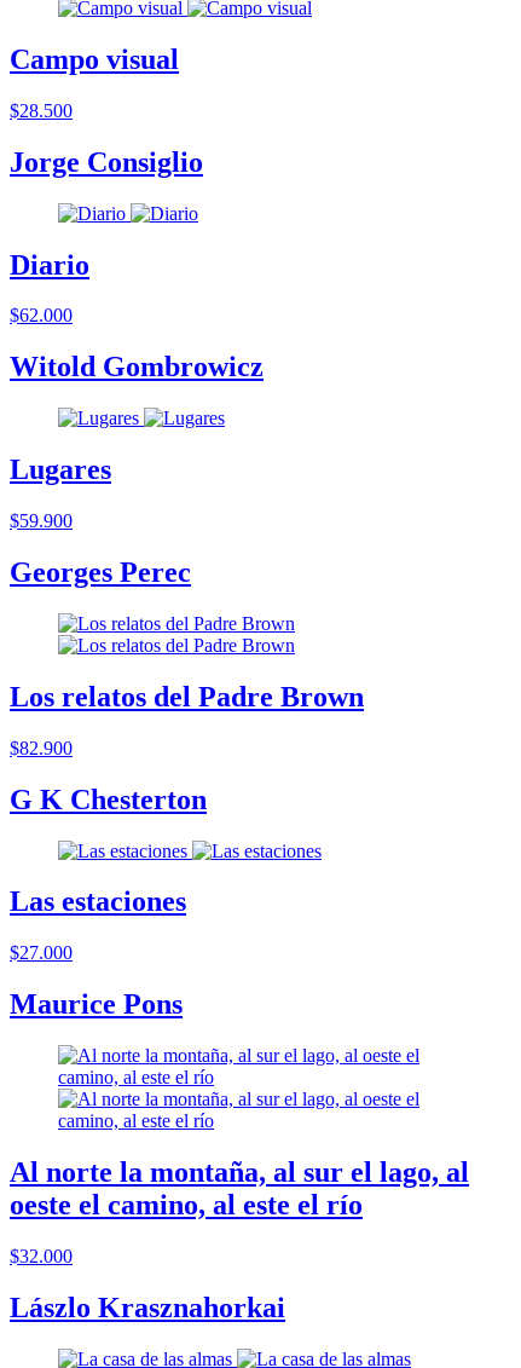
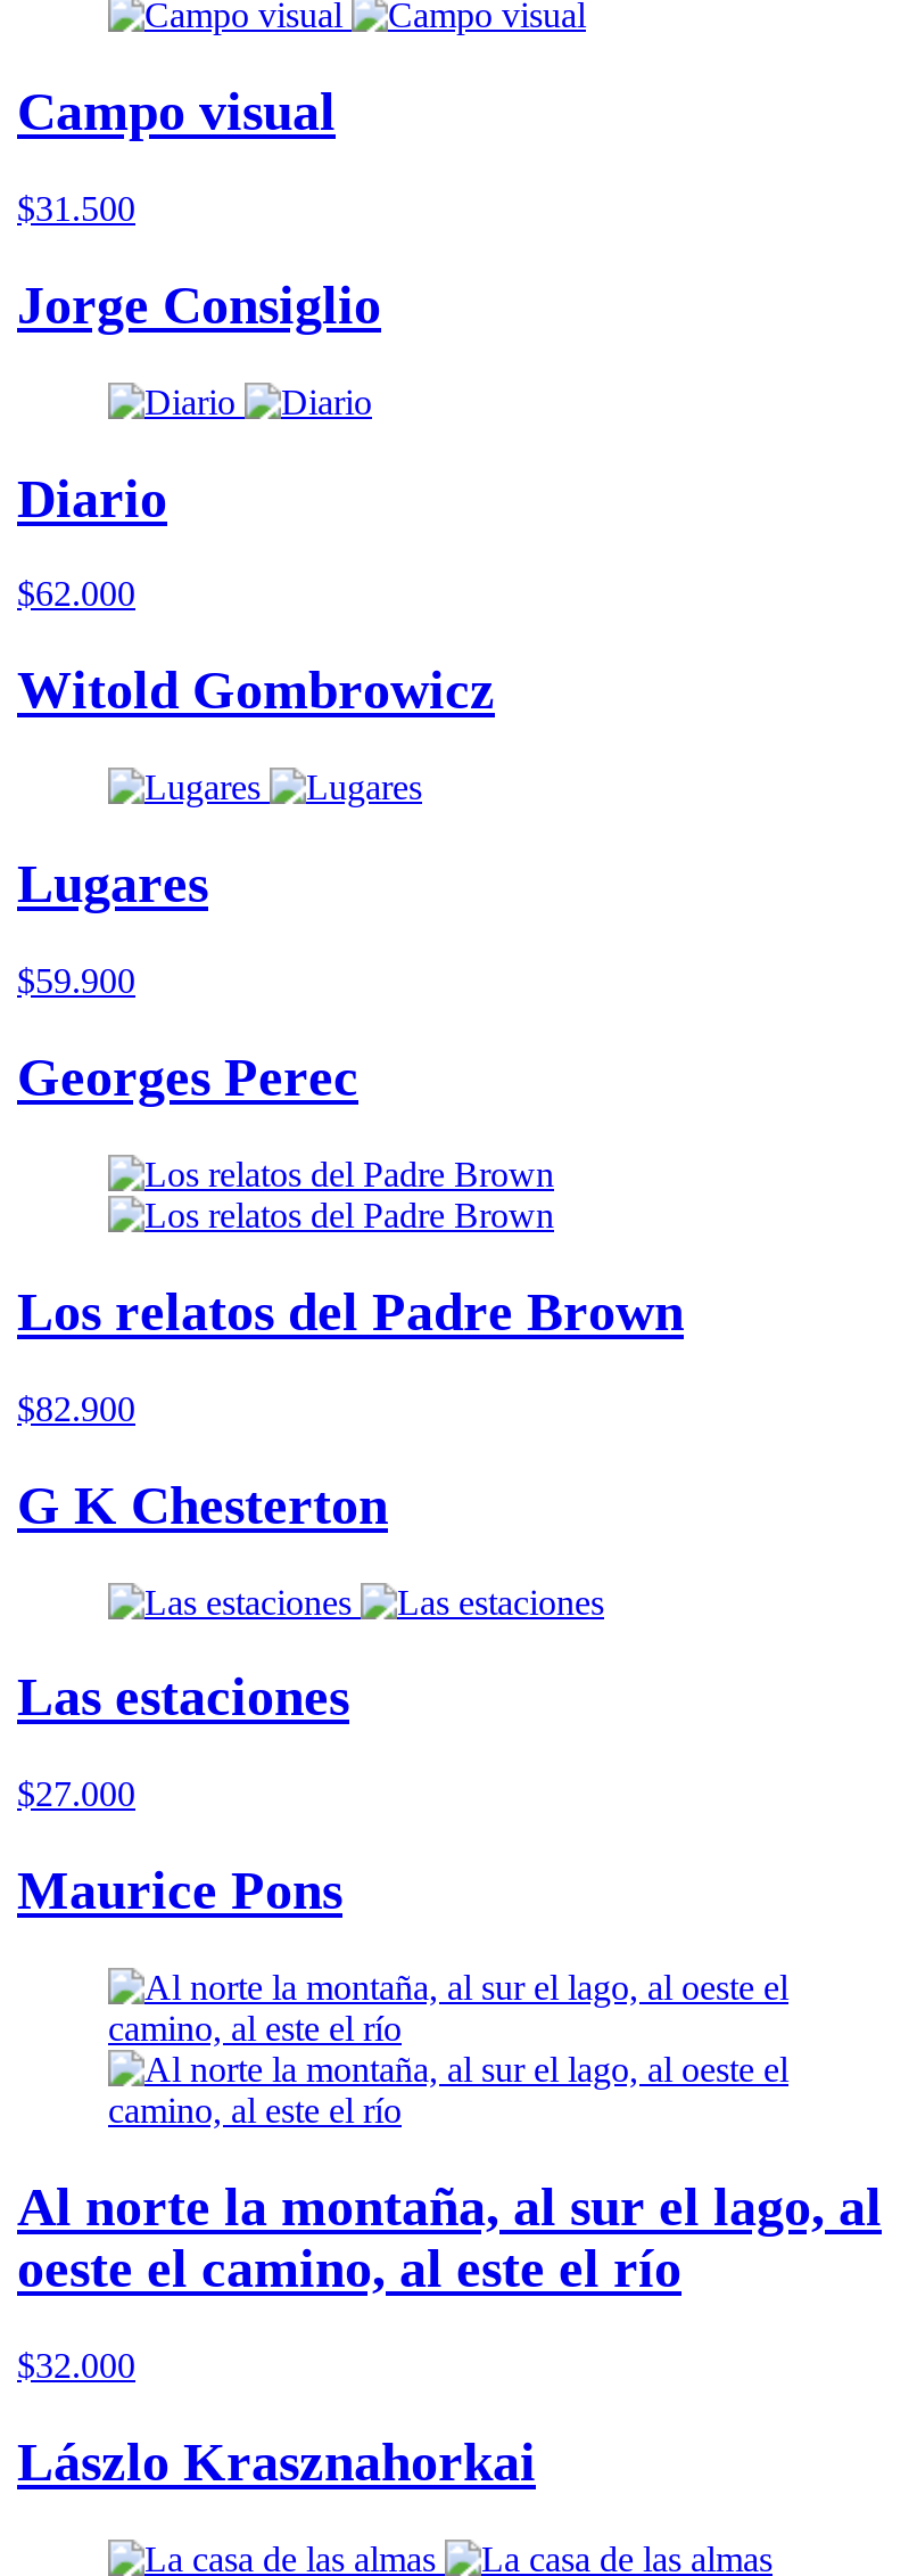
[10,100,73,121] $28.500 -> [17,189,135,227] $31.500

